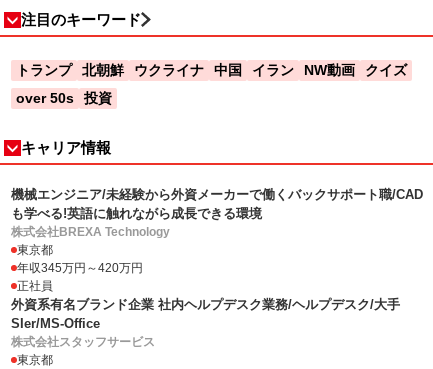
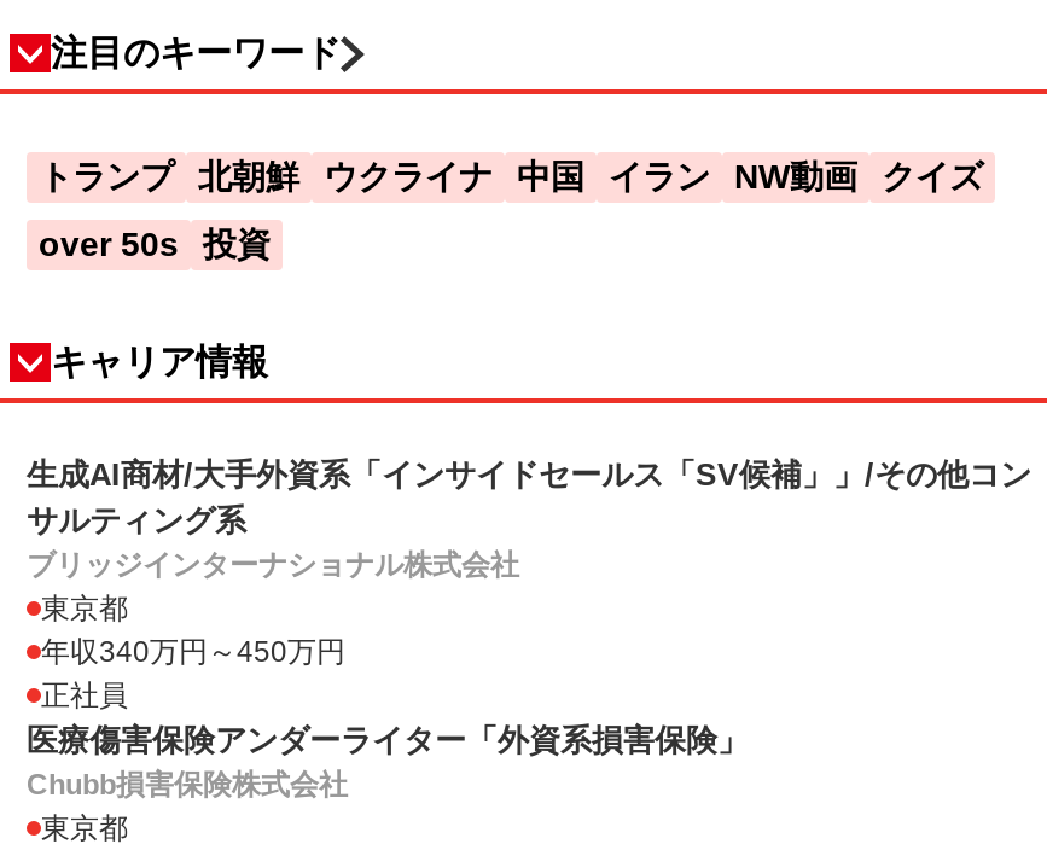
[11,187,423,239] 機械エンジニア/未経験から外資メーカーで働くバックサポート職/CAD | も学べる!英語に触れながら成長できる環境 | 株式会社BREXA Technology -> [27,456,1031,582] 生成AI商材/大手外資系「インサイドセールス「SV候補」」/その他コン | サルティング系 | ブリッジインターナショナル株式会社
[17,261,143,275] 年収345万円～420万円 -> [41,635,345,669] 年収340万円～450万円
[11,297,400,349] 外資系有名ブランド企業 社内ヘルプデスク業務/ヘルプデスク/大手 | SIer/MS-Office | 株式会社スタッフサービス -> [27,722,749,801] 医療傷害保険アンダーライター「外資系損害保険」 | Chubb損害保険株式会社

